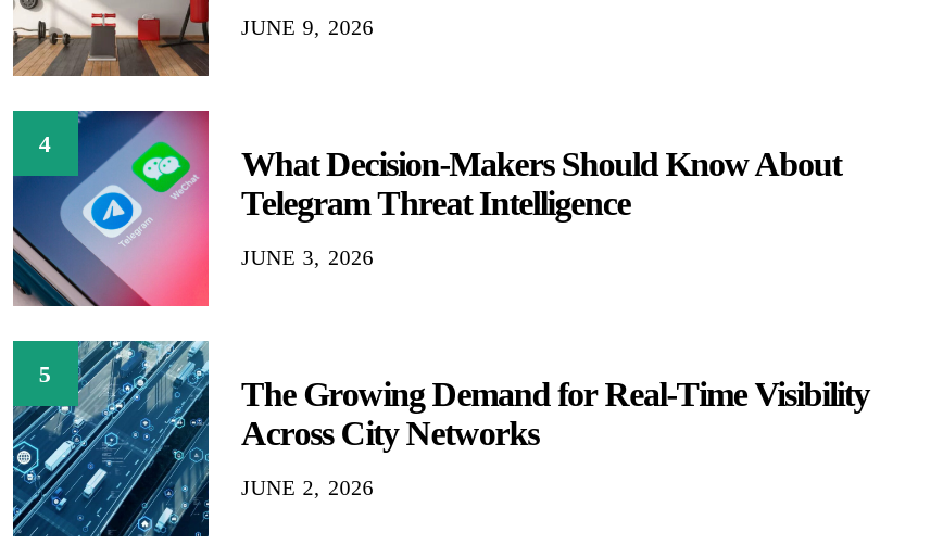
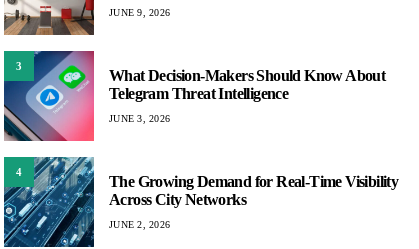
[39,129,52,155] 4 -> [16,59,22,71] 3
[39,359,52,385] 5 -> [16,165,22,177] 4

